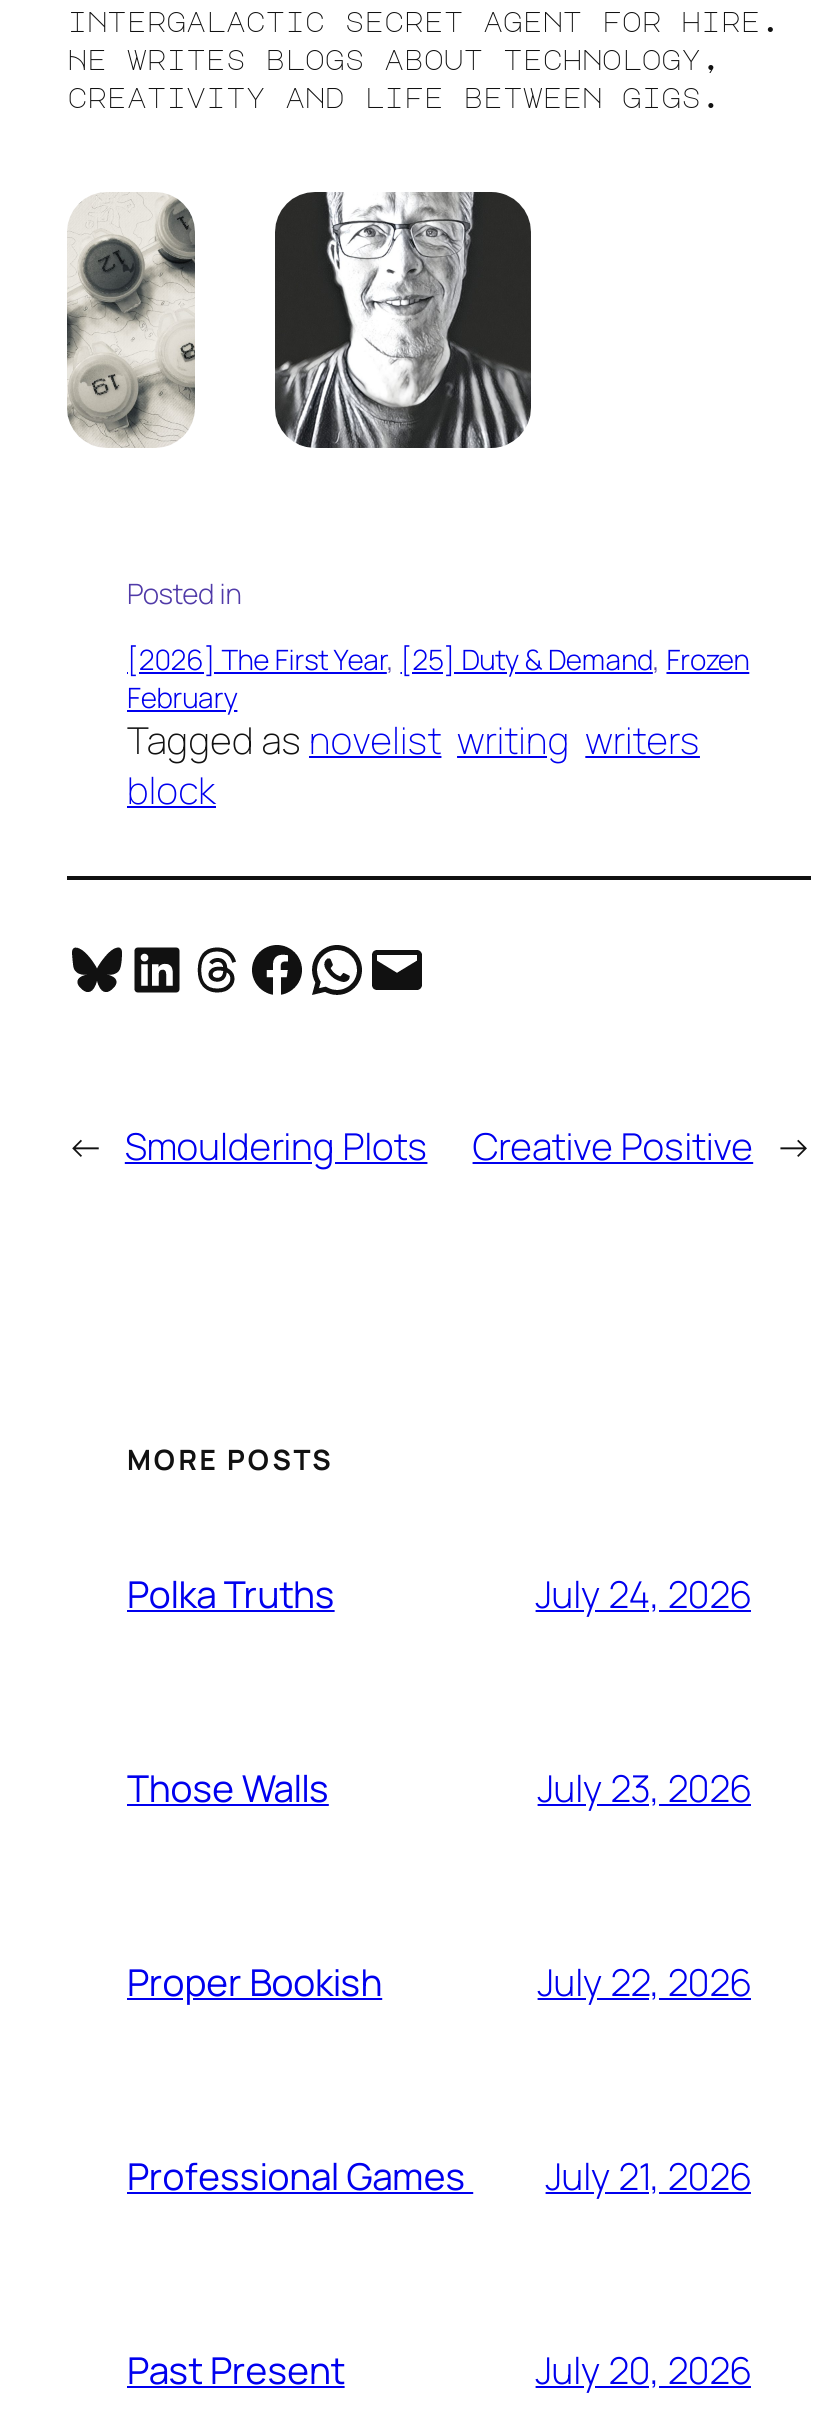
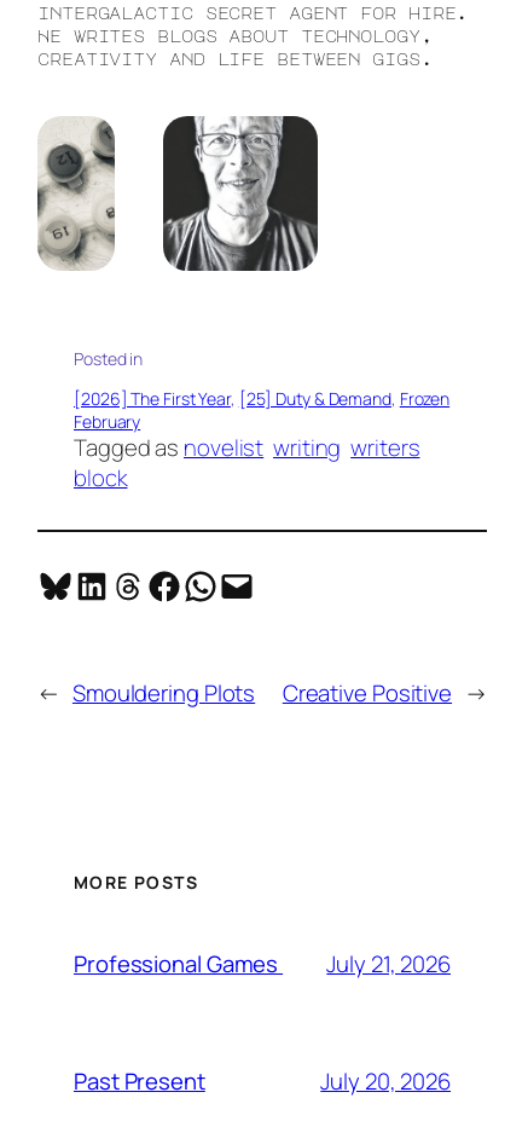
[127,1567,751,1620] Polka Truths | July 24, 2026 -> none
[127,1761,751,1814] Those Walls | July 23, 2026 -> none
[127,1955,751,2008] Proper Bookish | July 22, 2026 -> none

